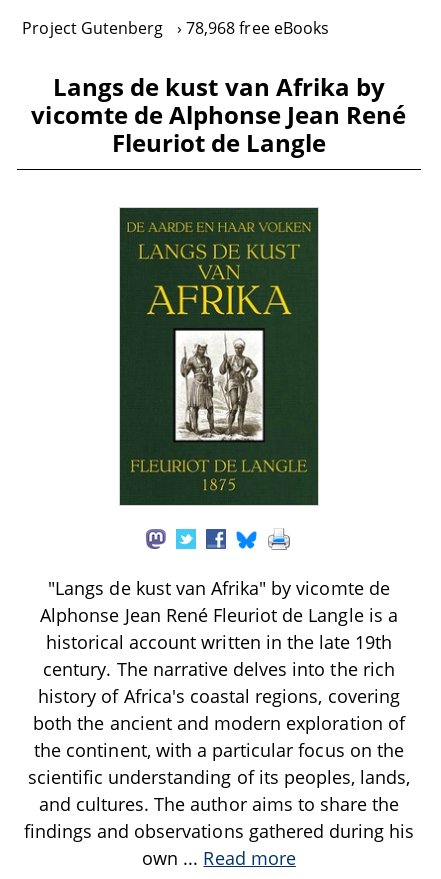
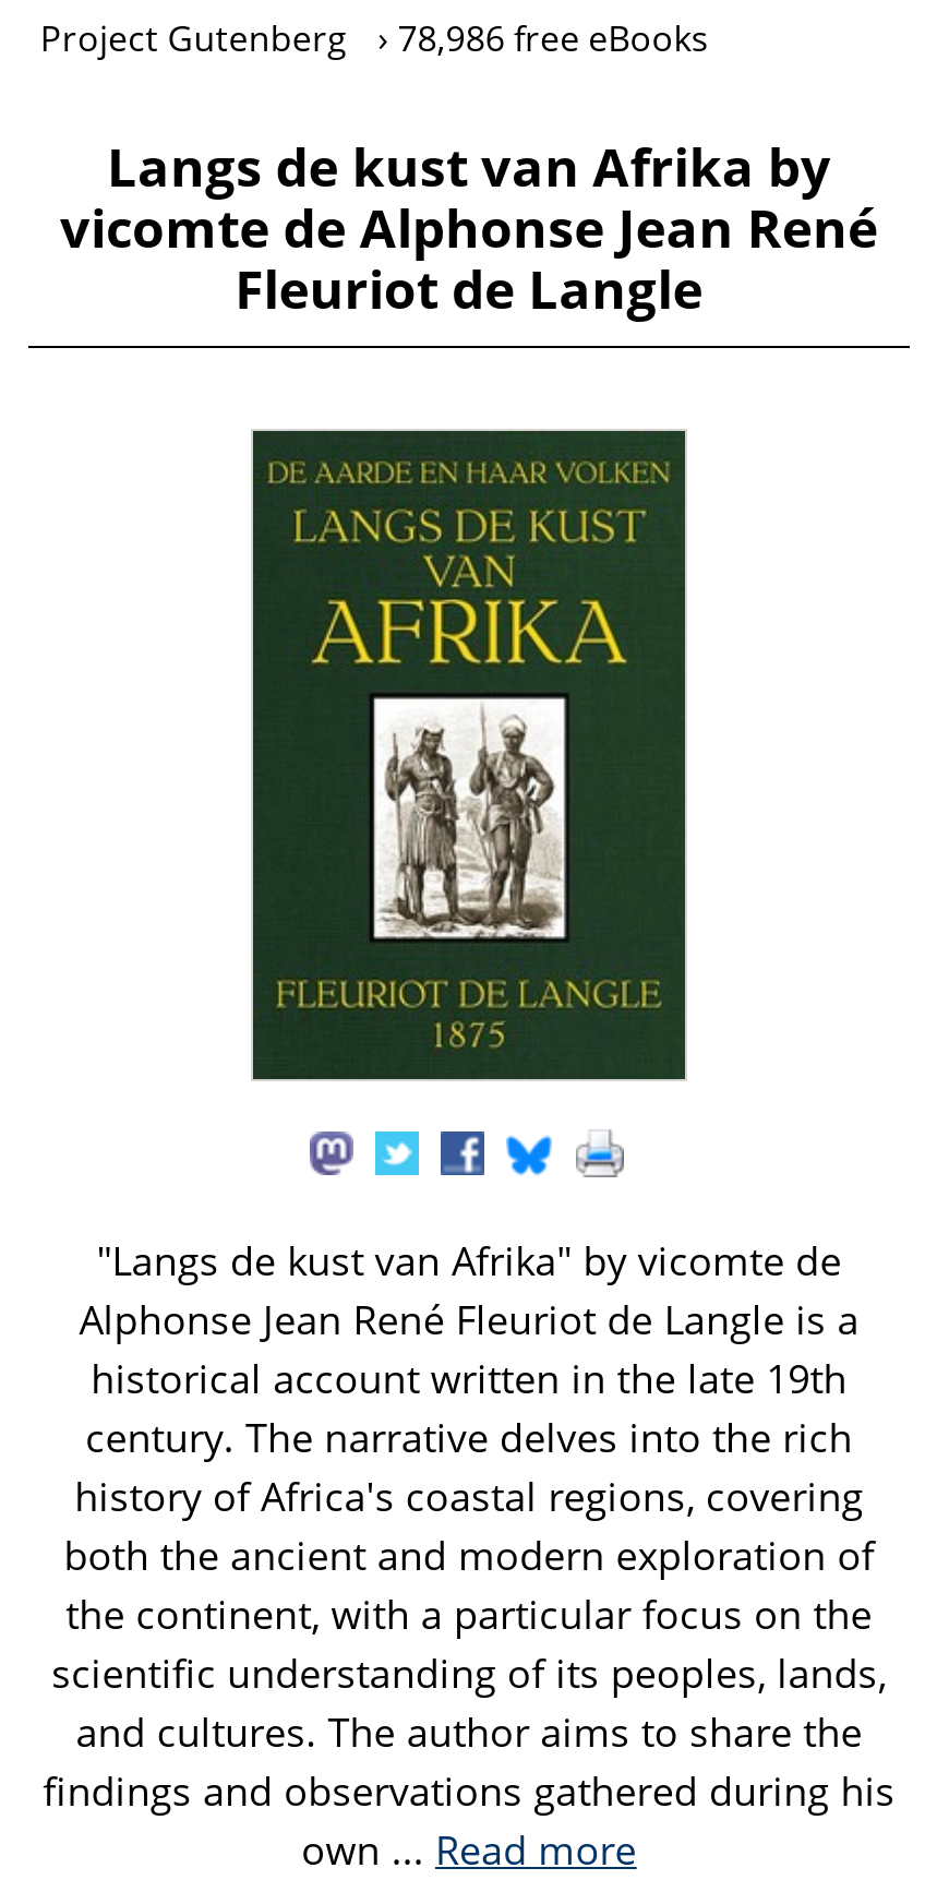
[22,17,329,39] Project Gutenberg 78,968 free eBooks -> [40,14,709,62] Project Gutenberg 78,986 free eBooks

